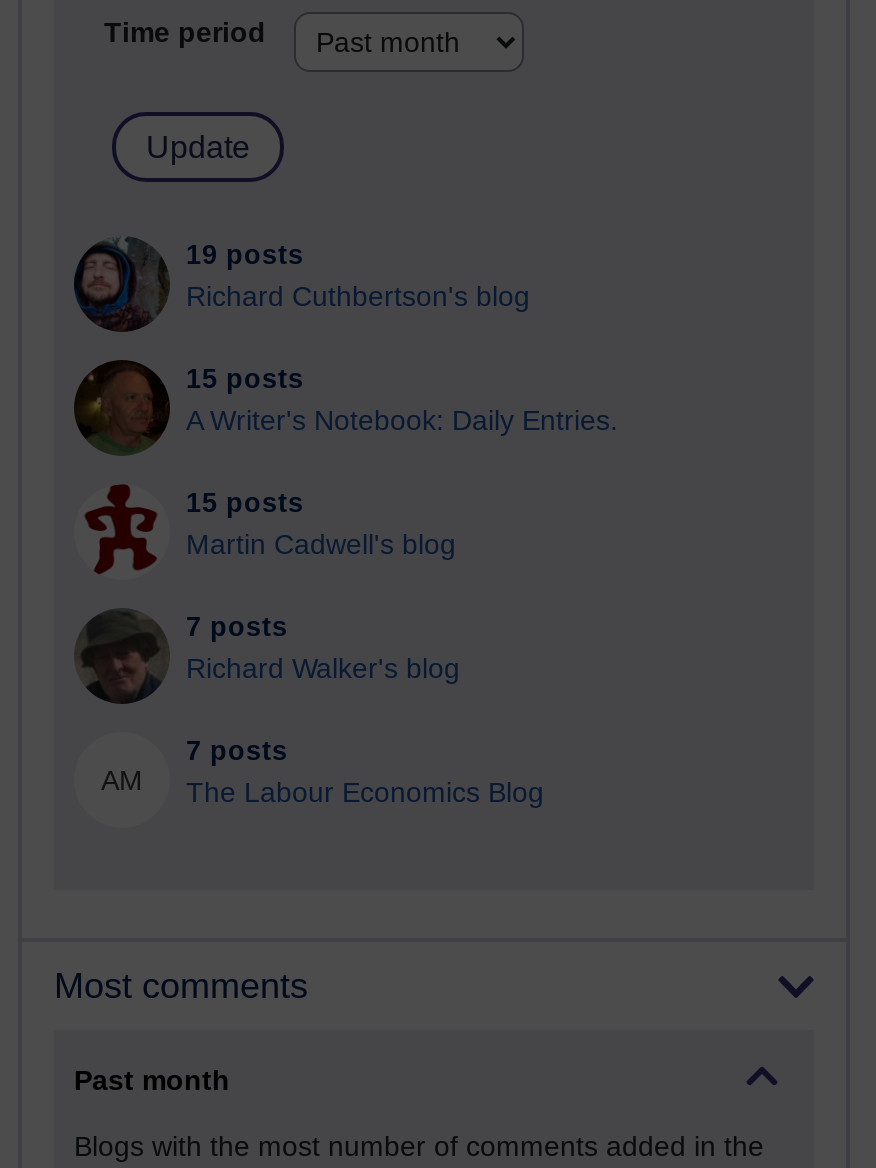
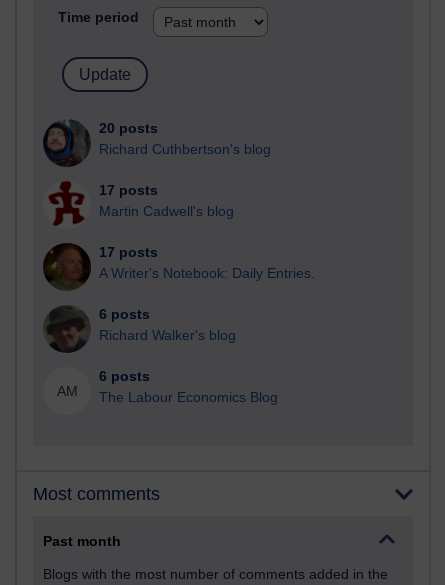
[186,241,304,271] 19 posts -> [99,121,158,136] 20 posts
moved [74,360,618,456] -> [43,243,315,291]: [image] | A Writer's Notebook: Daily Entries.
[186,365,304,519] 15 posts | 15 posts -> [99,183,158,198] 17 posts
moved [186,529,456,561] -> [99,203,234,219]: Martin Cadwell's blog
[186,613,288,643] 7 posts -> [99,245,158,322] 17 posts | 6 posts
[186,737,288,767] 7 posts -> [99,369,150,384] 6 posts

